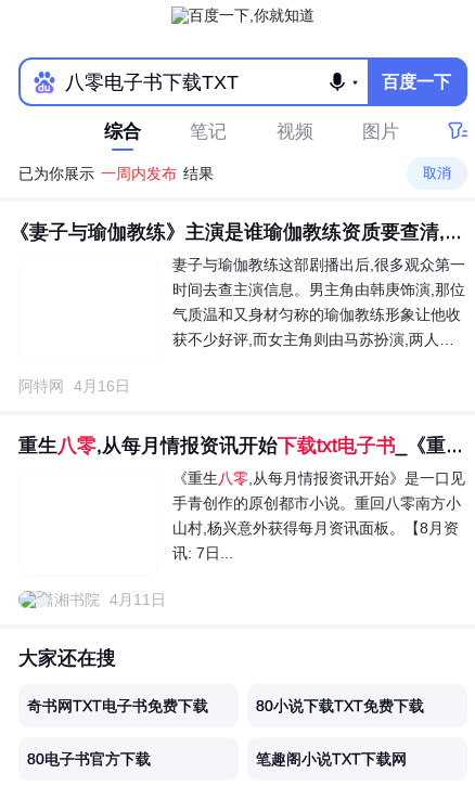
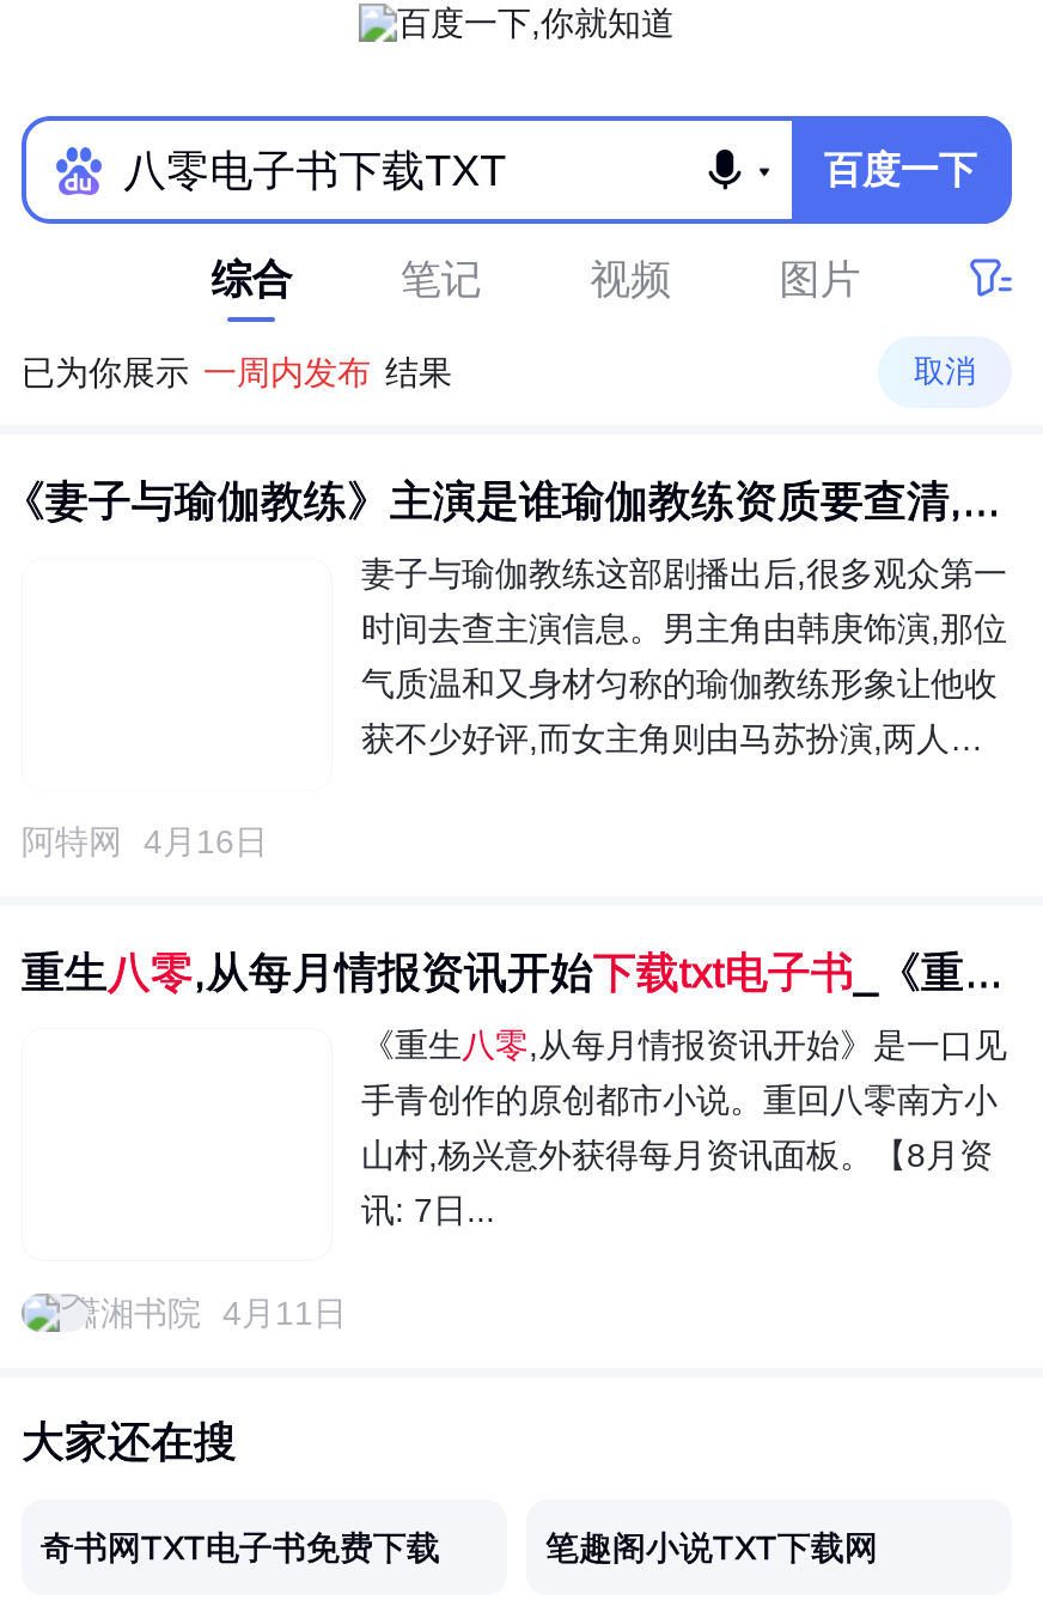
[27,697,424,768] 80小说下载TXT免费下载 | 80电子书官方下载 -> none

